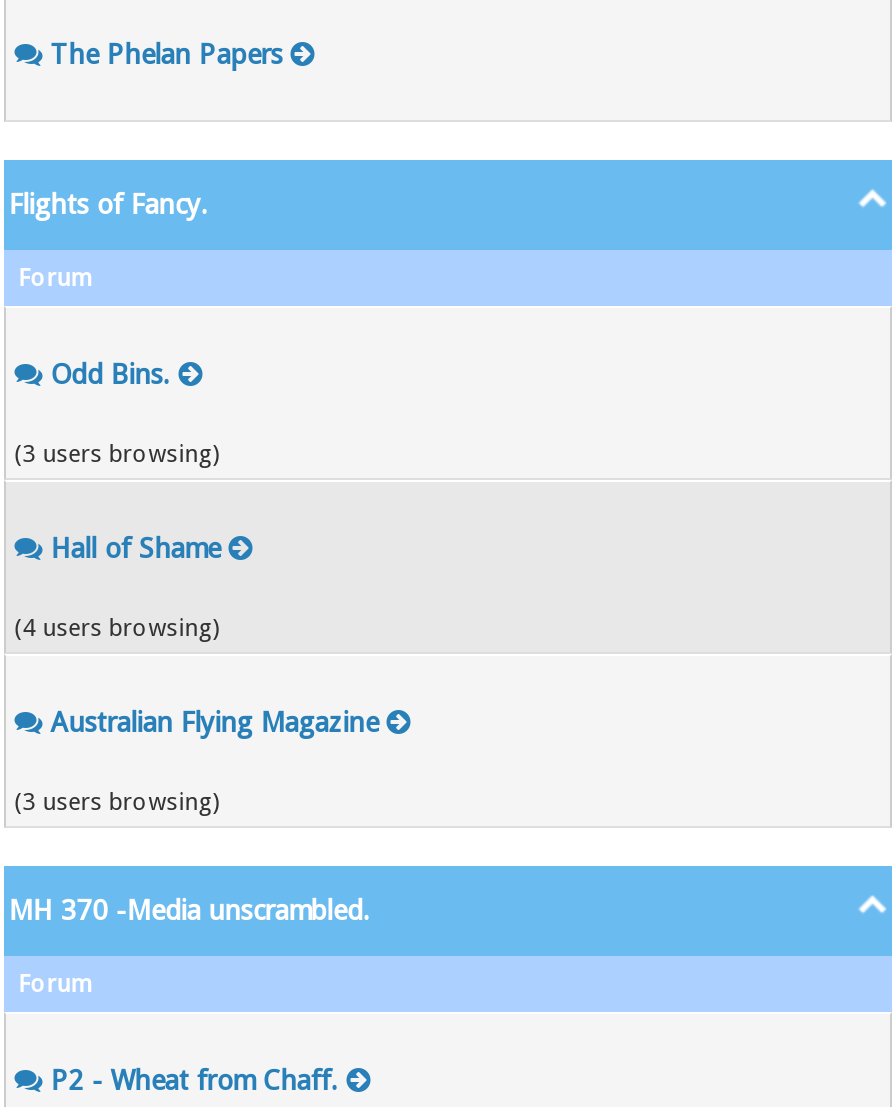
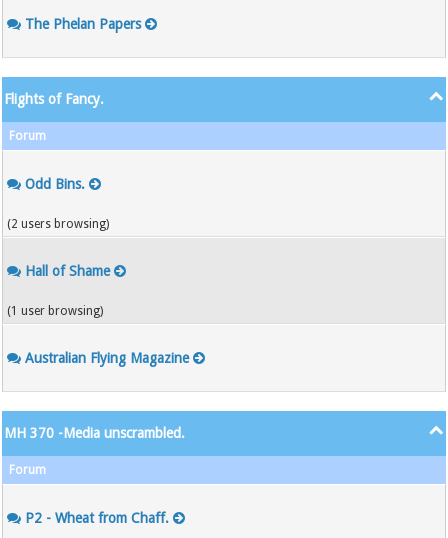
[14,440,218,468] (3 users browsing) -> [7,217,109,231] (2 users browsing)
[14,614,218,642] (4 users browsing) -> [7,304,103,318] (1 user browsing)
[14,788,218,816] (3 users browsing) -> none

